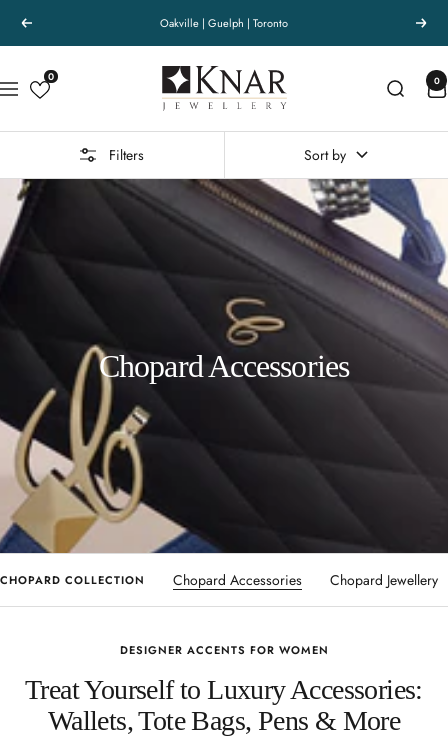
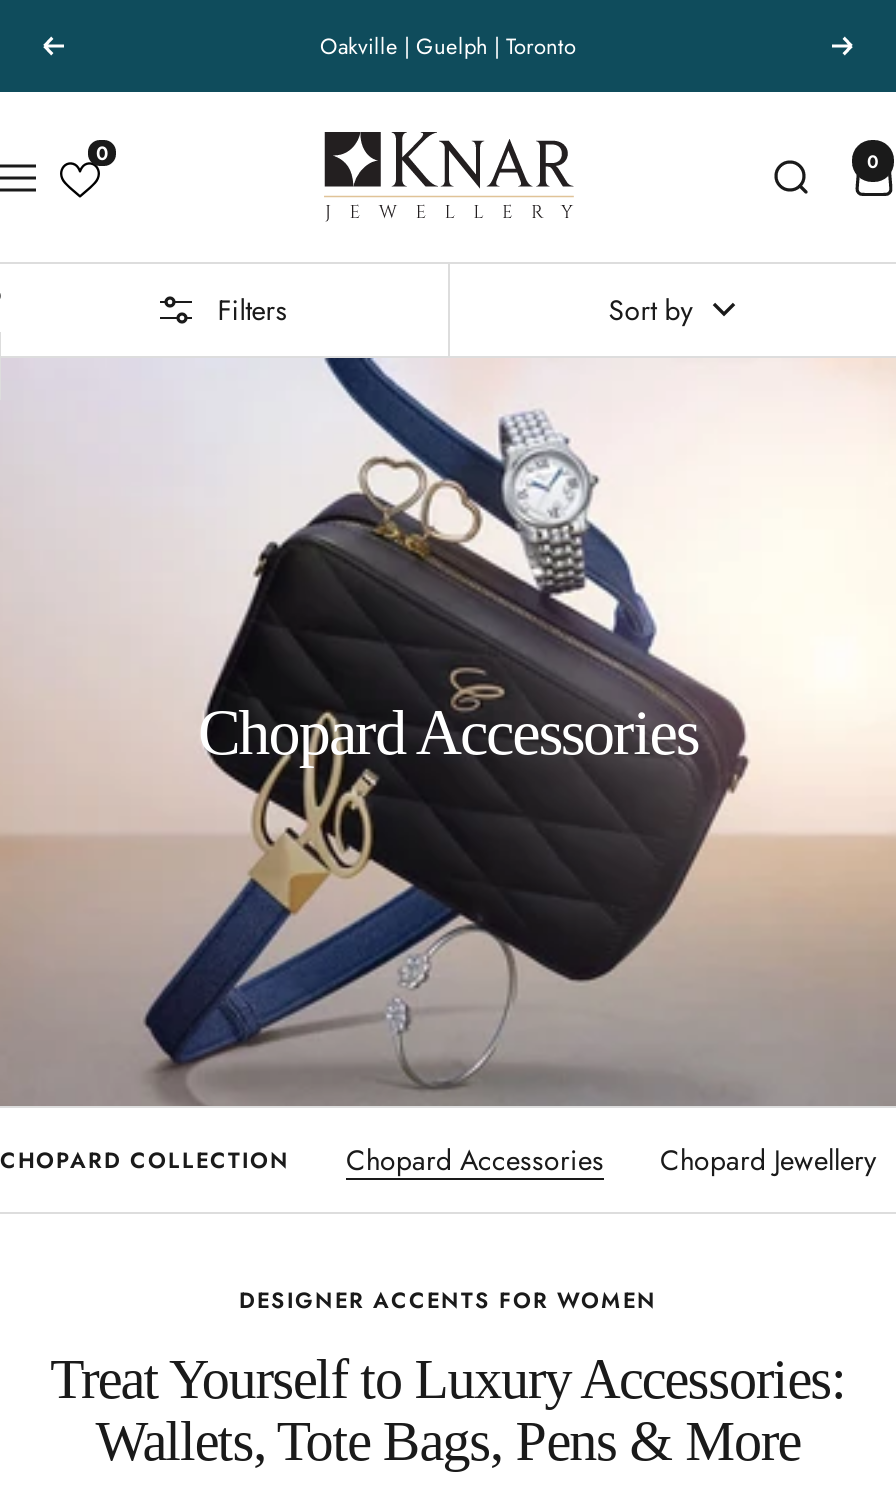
[3,178,445,554] [image] -> [6,358,890,1108] [image]

